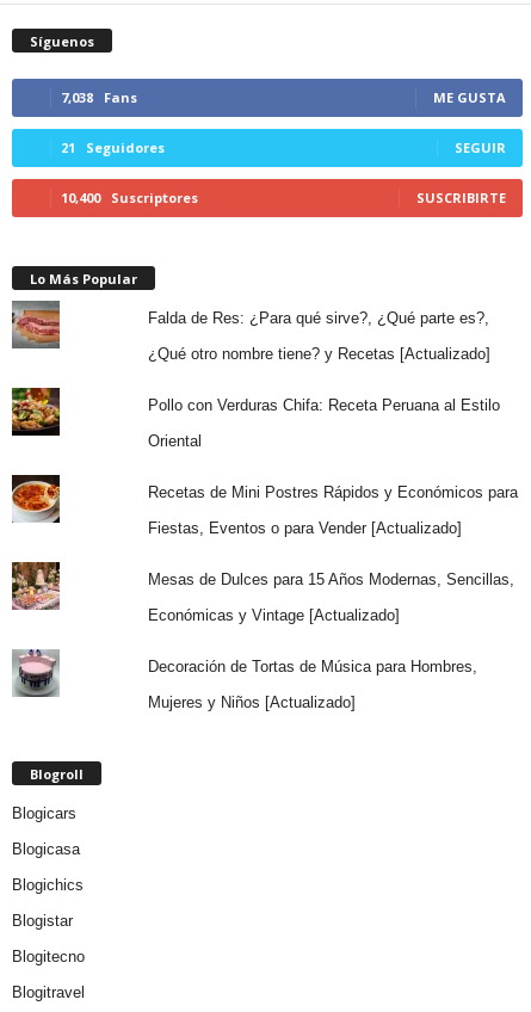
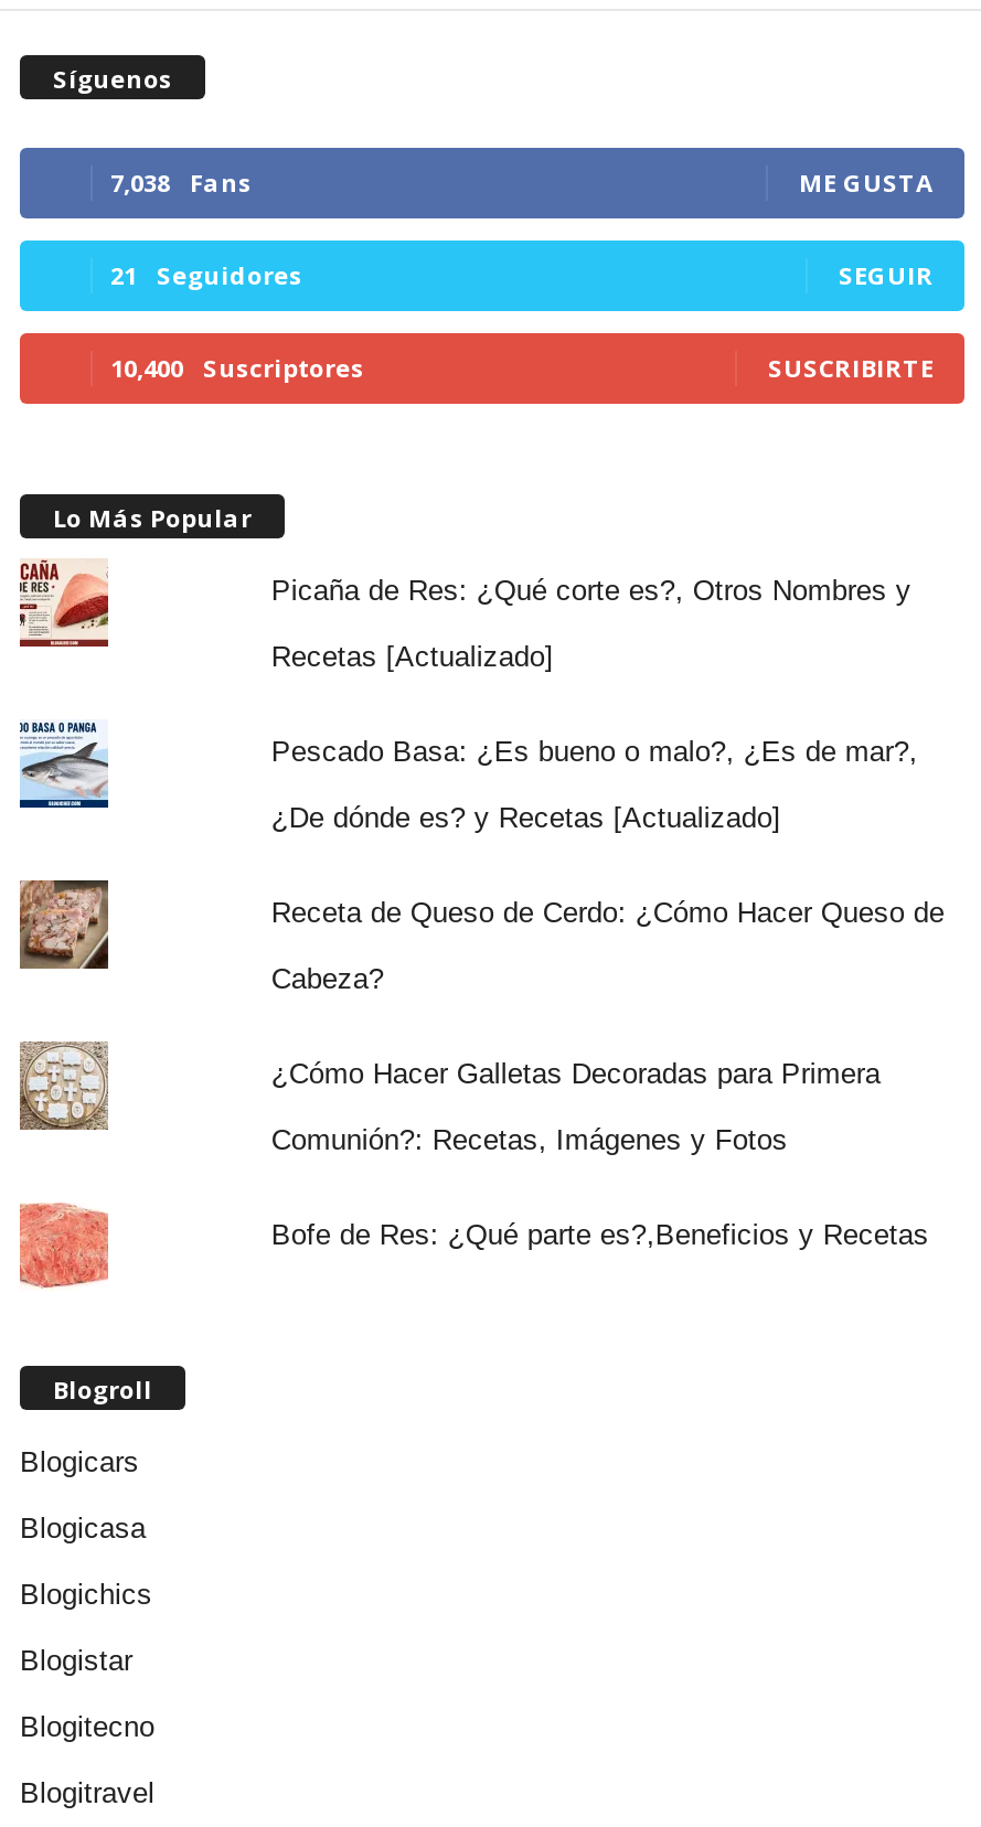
[12,300,61,348] [image] -> [20,558,108,647] [image]
[148,309,518,711] Falda de Res: ¿Para qué sirve?, ¿Qué parte es?, | ¿Qué otro nombre tiene? y Recetas [Actualizado] | Pollo con Verduras Chifa: Receta Peruana al Estilo | Oriental | Recetas de Mini Postres Rápidos y Económicos para | Fiestas, Eventos o para Vender [Actualizado] | Mesas de Dulces para 15 Años Modernas, Sencillas, | Económicas y Vintage [Actualizado] | Decoración de Tortas de Música para Hombres, | Mujeres y Niños [Actualizado] -> [271,573,944,1251] Picaña de Res: ¿Qué corte es?, Otros Nombres y | Recetas [Actualizado] | Pescado Basa: ¿Es bueno o malo?, ¿Es de mar?, | ¿De dónde es? y Recetas [Actualizado] | Receta de Queso de Cerdo: ¿Cómo Hacer Queso de | Cabeza? | ¿Cómo Hacer Galletas Decoradas para Primera | Comunión?: Recetas, Imágenes y Fotos | Bofe de Res: ¿Qué parte es?,Beneficios y Recetas
[11,387,61,437] [image] -> [18,719,110,810] [image]
[11,474,61,524] [image] -> [18,878,108,971] [image]
[11,562,60,610] [image] -> [20,1044,106,1130] [image]
[11,648,60,698] [image] -> [18,1203,108,1291] [image]

